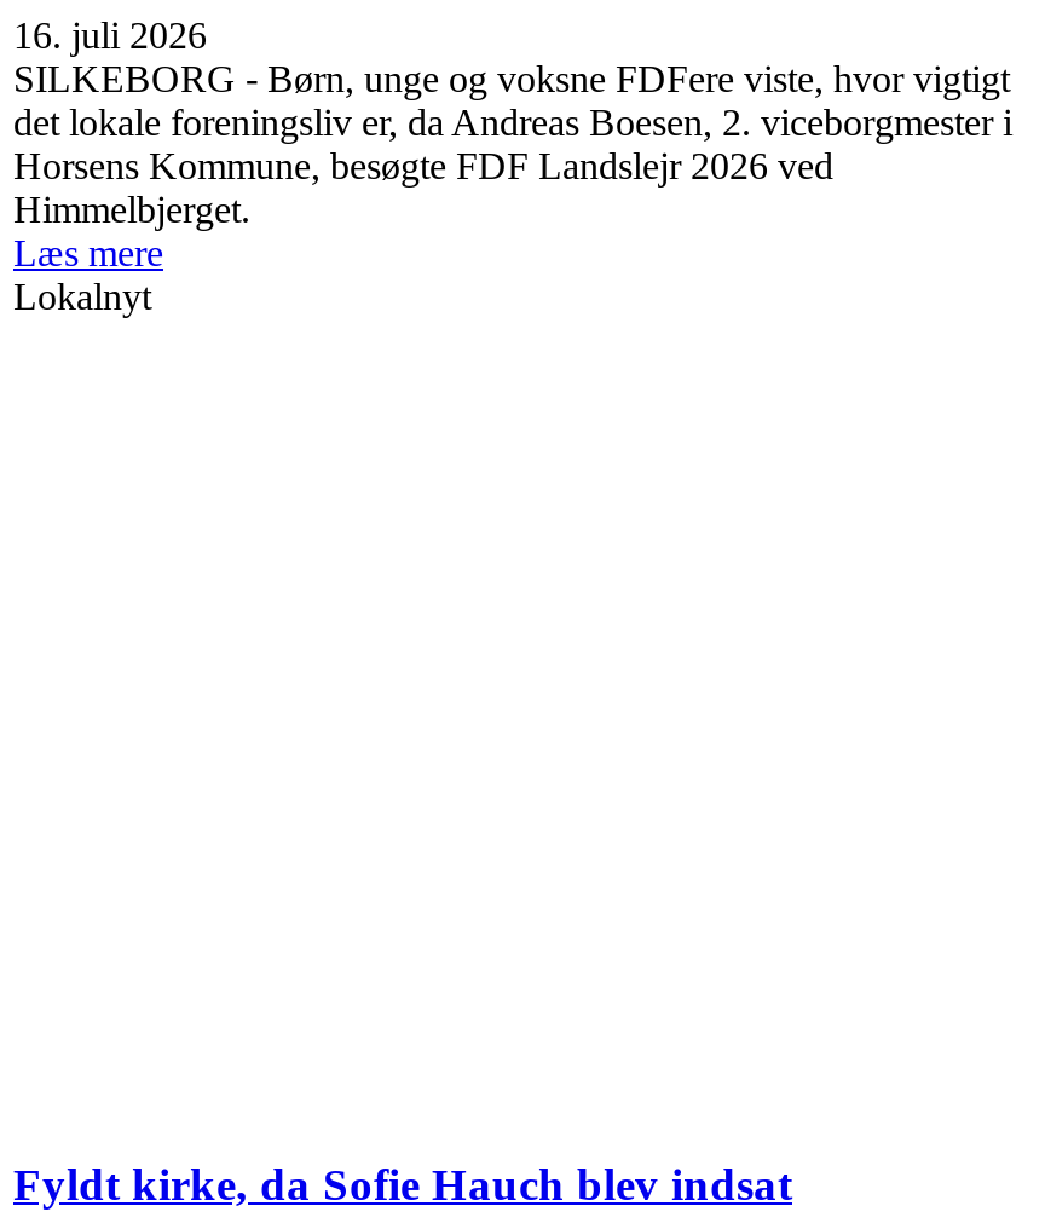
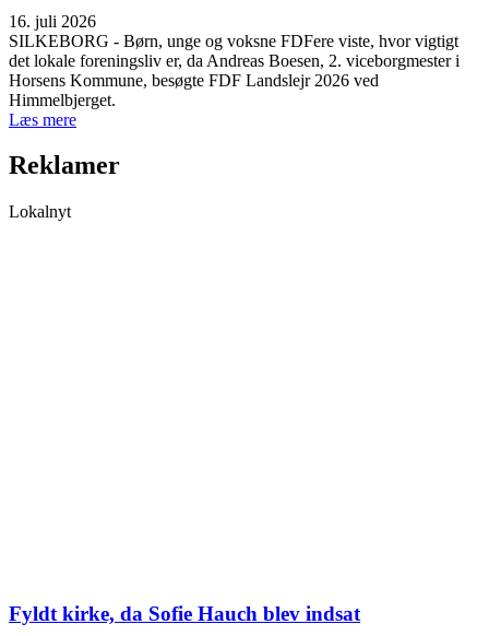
none -> [9,151,120,180] Reklamer

